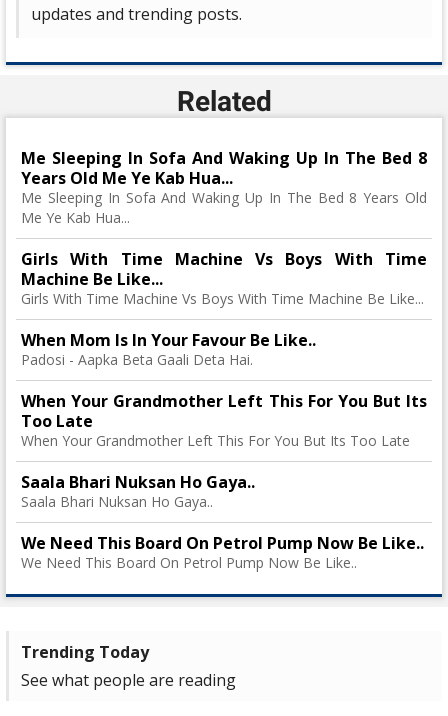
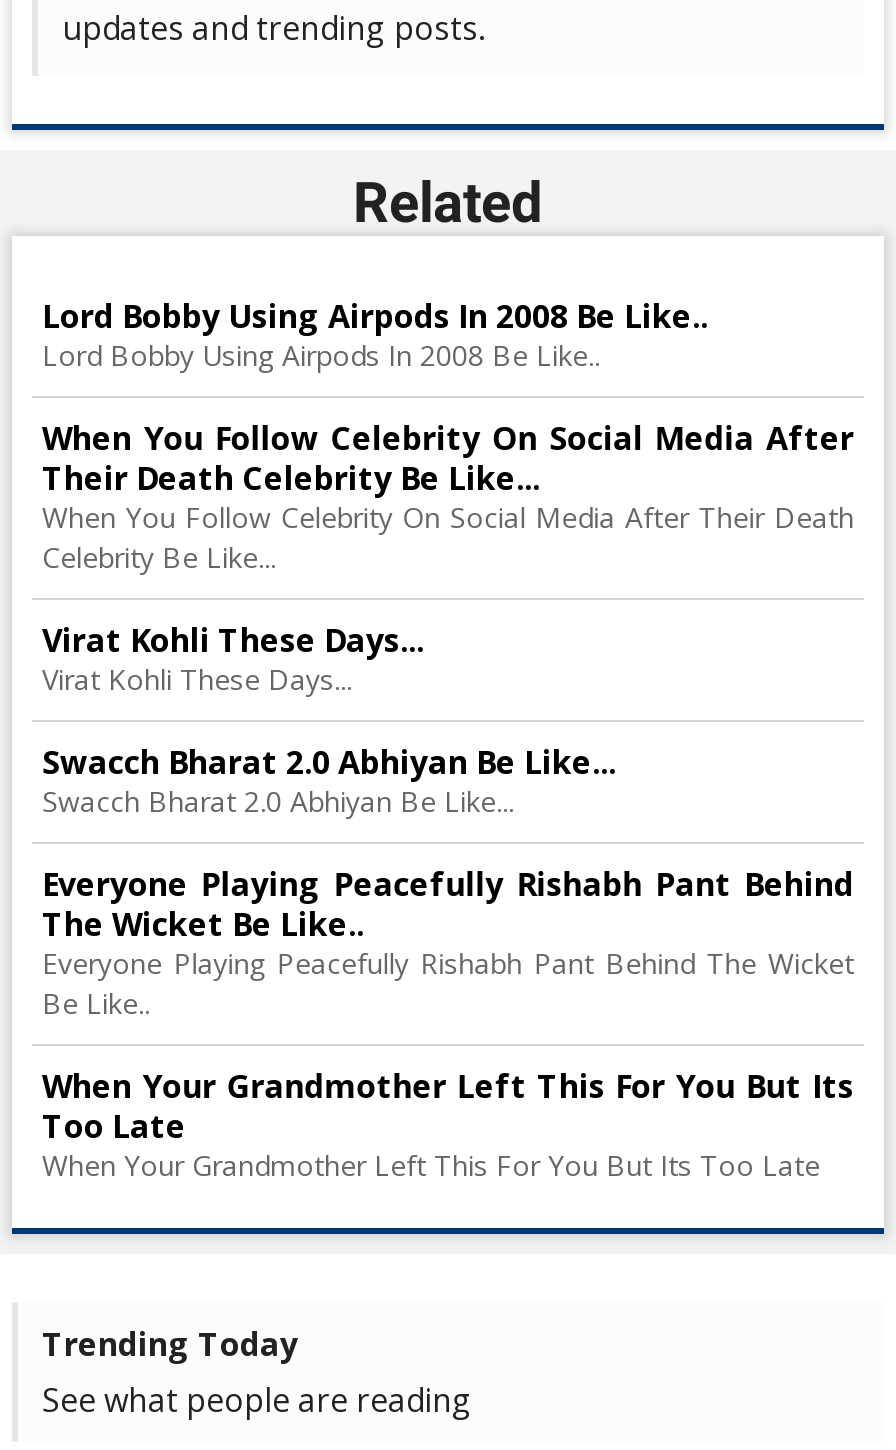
[21,147,427,369] Me Sleeping In Sofa And Waking Up In The Bed 8 | Years Old Me Ye Kab Hua... | Me Sleeping In Sofa And Waking Up In The Bed 8 Years Old | Me Ye Kab Hua... | Girls With Time Machine Vs Boys With Time | Machine Be Like... | Girls With Time Machine Vs Boys With Time Machine Be Like... | When Mom Is In Your Favour Be Like.. | Padosi - Aapka Beta Gaali Deta Hai. -> [42,294,854,1022] Lord Bobby Using Airpods In 2008 Be Like.. | Lord Bobby Using Airpods In 2008 Be Like.. | When You Follow Celebrity On Social Media After | Their Death Celebrity Be Like... | When You Follow Celebrity On Social Media After Their Death | Celebrity Be Like... | Virat Kohli These Days... | Virat Kohli These Days... | Swacch Bharat 2.0 Abhiyan Be Like... | Swacch Bharat 2.0 Abhiyan Be Like... | Everyone Playing Peacefully Rishabh Pant Behind | The Wicket Be Like.. | Everyone Playing Peacefully Rishabh Pant Behind The Wicket | Be Like..
moved [21,390,427,450] -> [42,1064,854,1184]: When Your Grandmother Left This For You But Its | Too Late | When Your Grandmother Left This For You But Its Too Late
[21,471,424,572] Saala Bhari Nuksan Ho Gaya.. | Saala Bhari Nuksan Ho Gaya.. | We Need This Board On Petrol Pump Now Be Like.. | We Need This Board On Petrol Pump Now Be Like.. -> none

